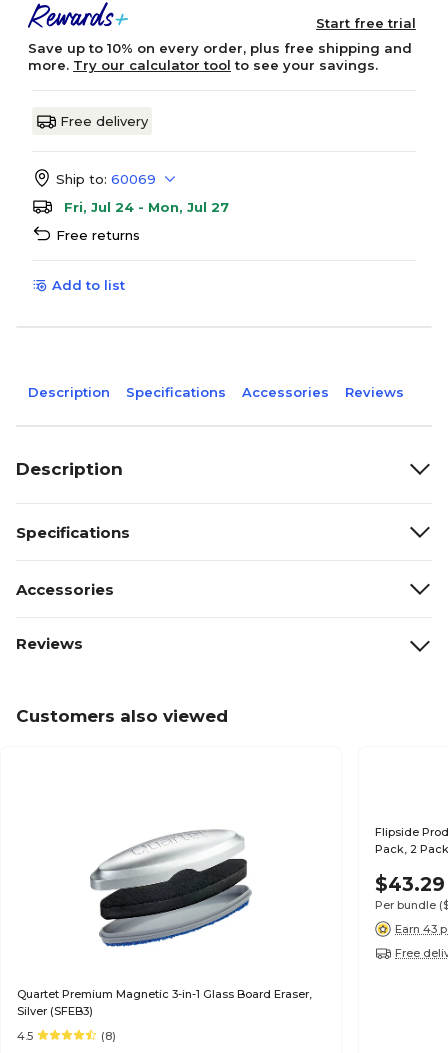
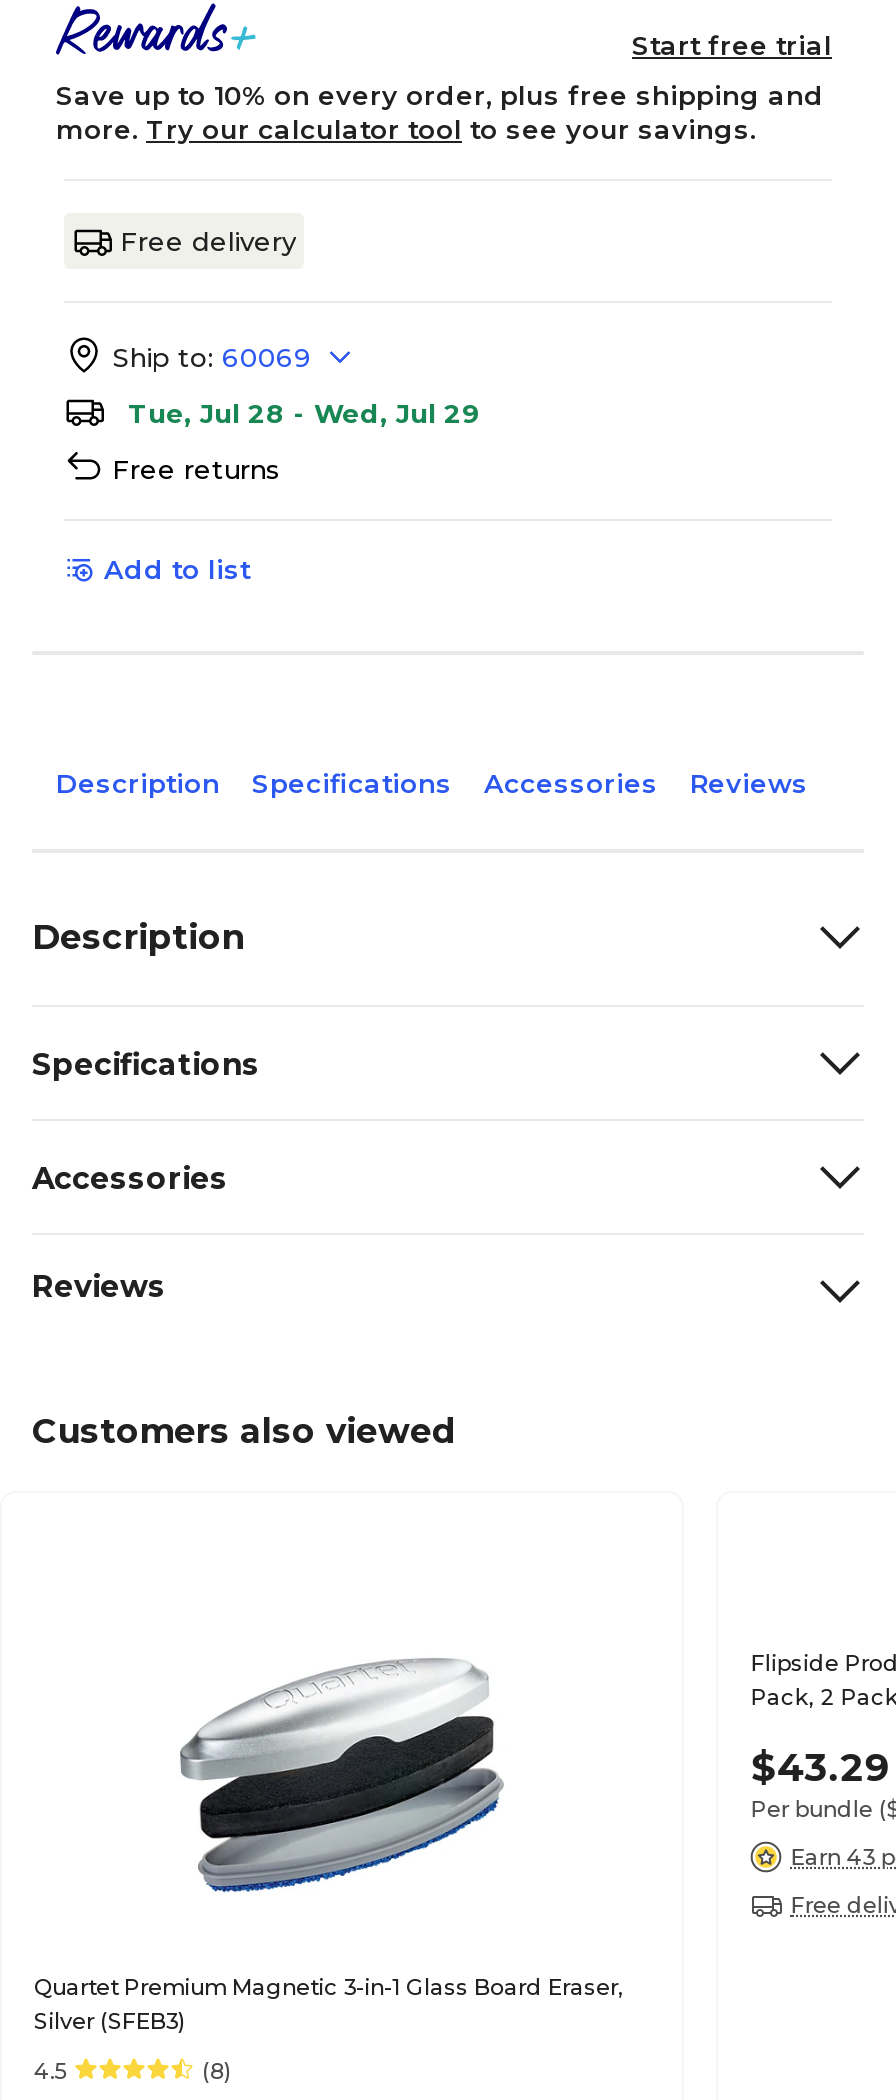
[64,199,229,215] Fri, Jul 24 - Mon, Jul 27 -> [128,397,480,429] Tue, Jul 28 - Wed, Jul 29

